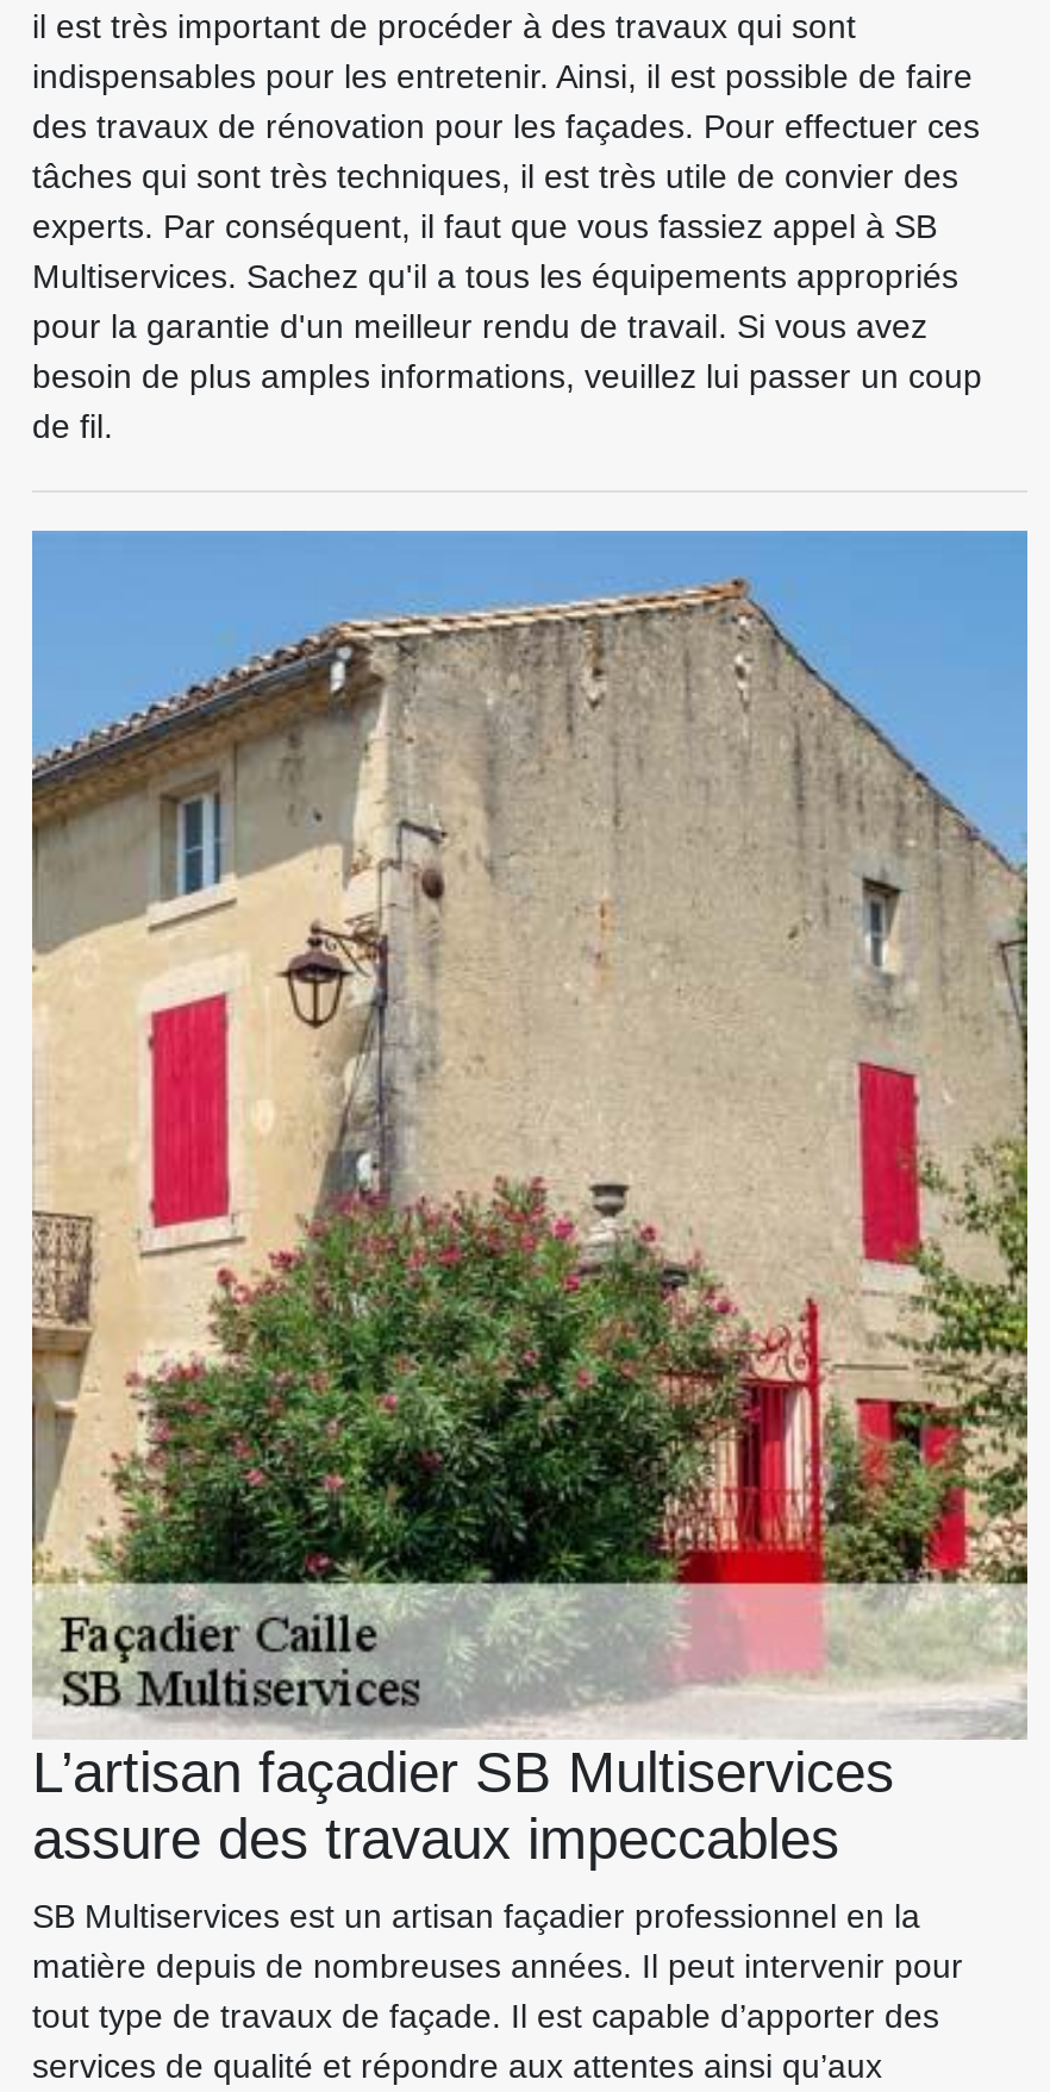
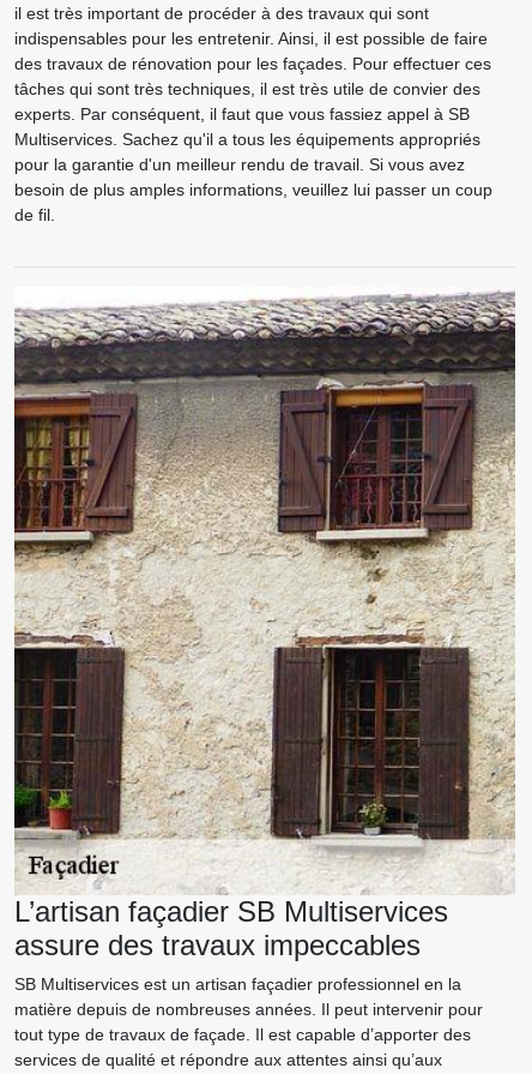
[30,528,1030,1740] [image] -> [13,287,516,894] [image]

